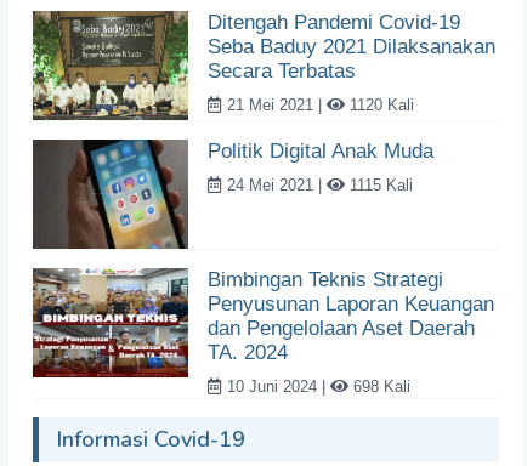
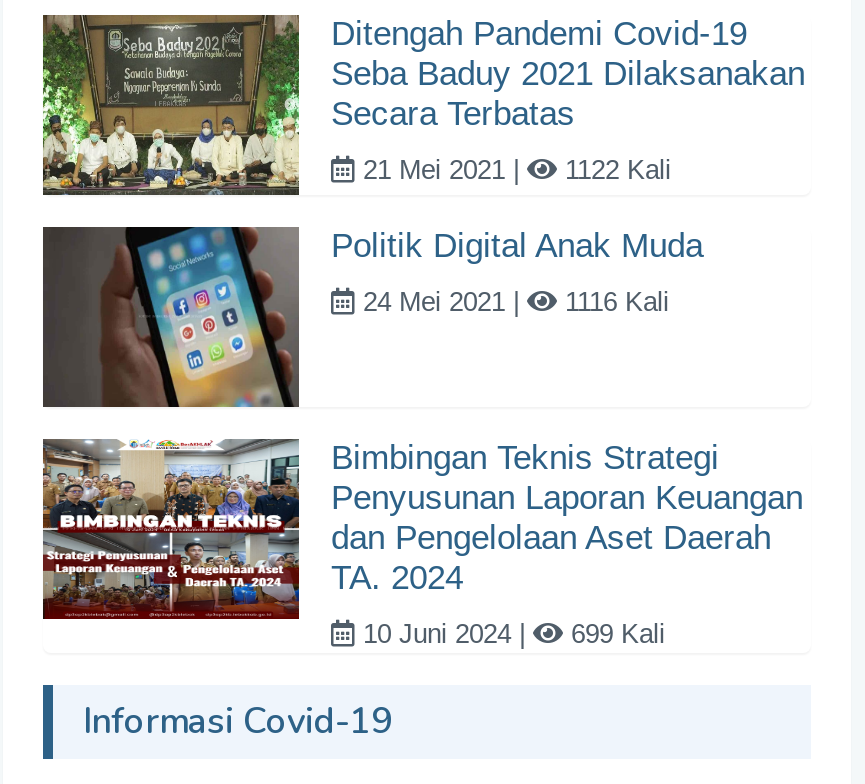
[345,96,414,114] 1120 Kali -> [557,155,671,185] 1122 Kali
[345,176,413,194] 1115 Kali -> [557,287,669,317] 1116 Kali
[348,377,410,396] 698 Kali -> [563,619,665,649] 699 Kali

